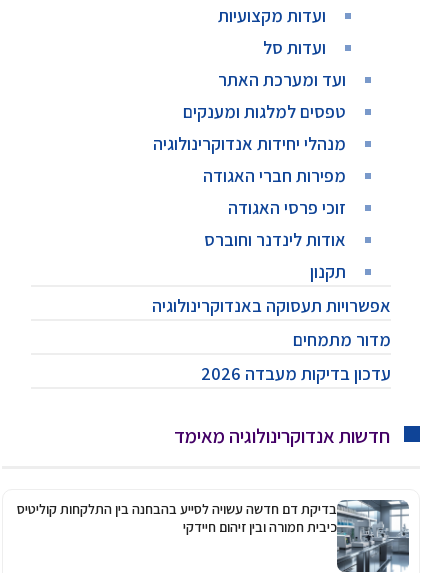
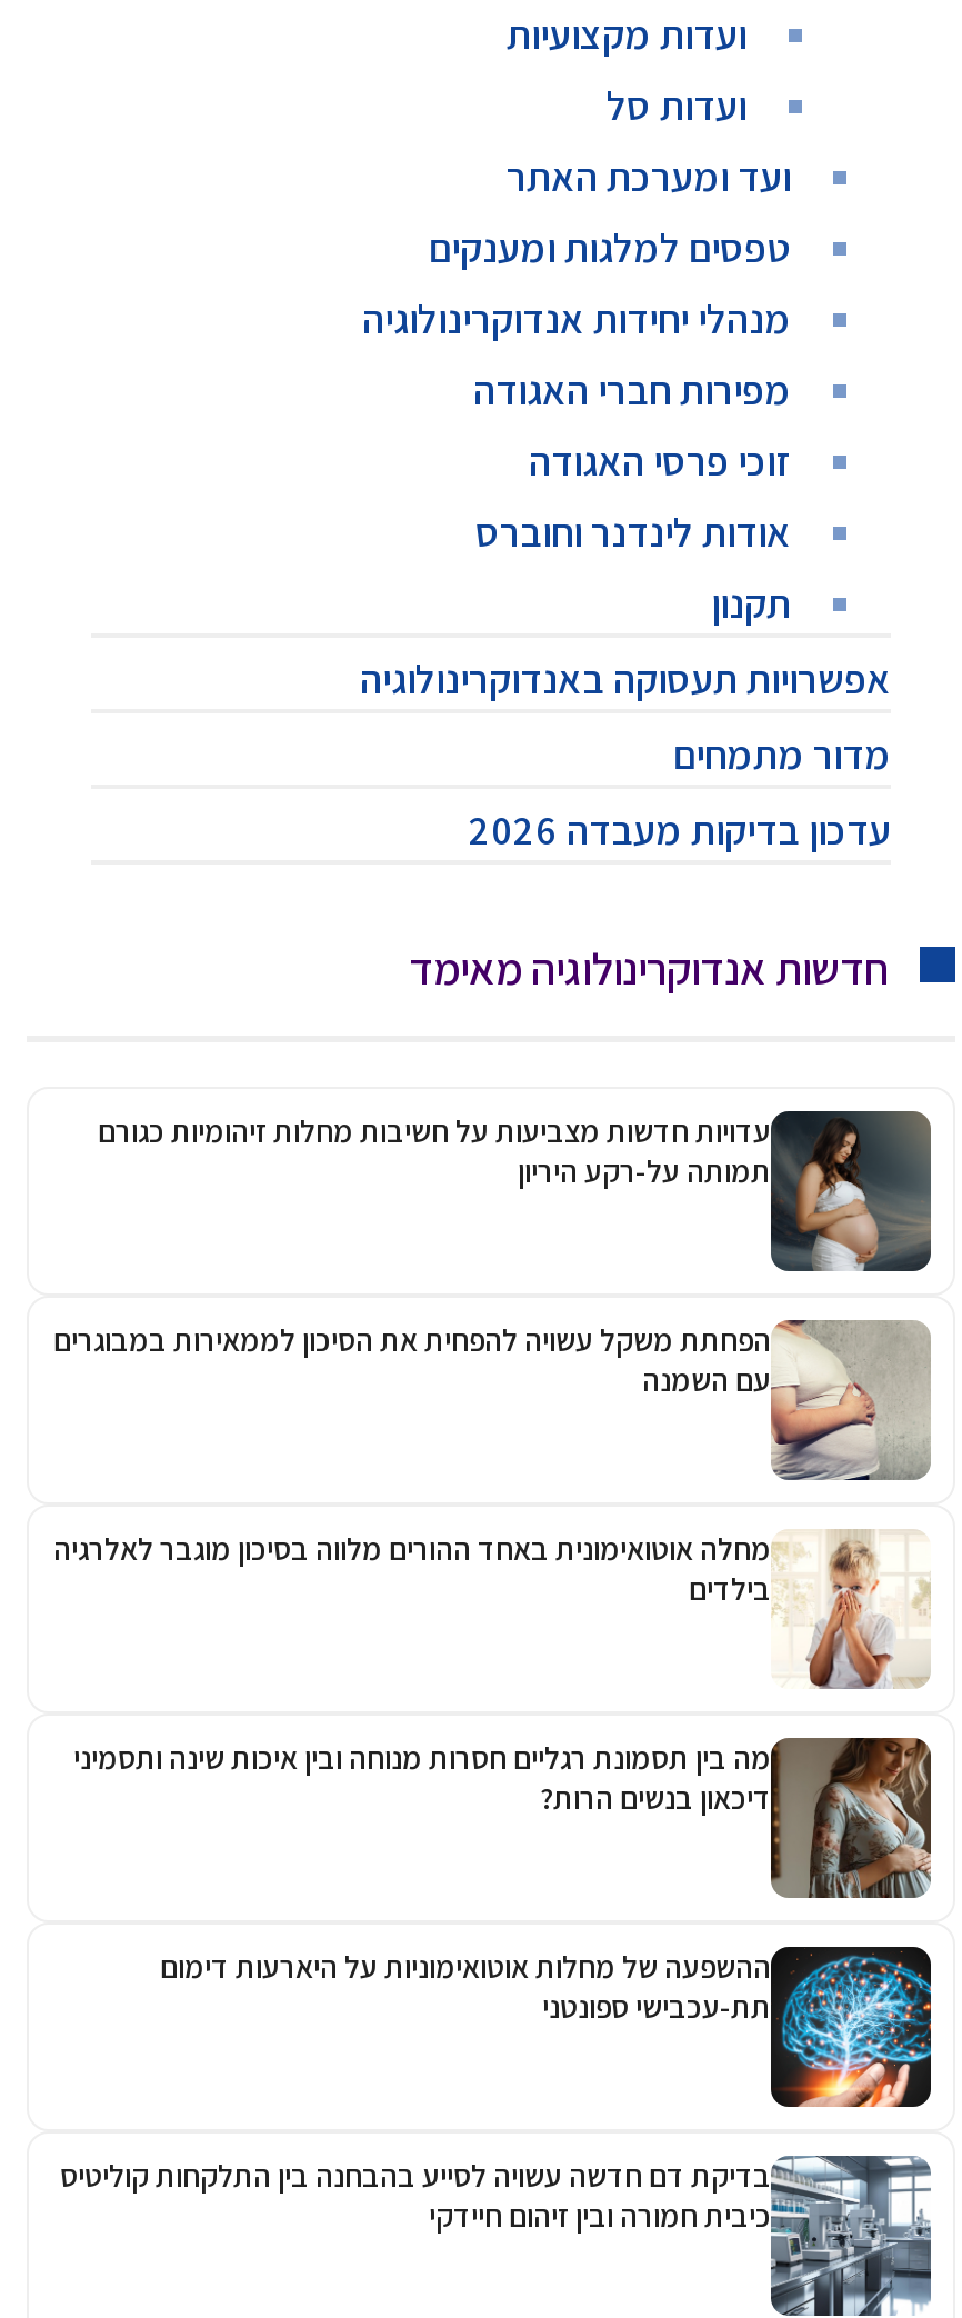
none -> [53,1318,933,1482] [image] | הפחתת משקל עשויה להפחית את הסיכון לממאירות במבוגרים | עם השמנה
none -> [53,1529,933,1691] [image] | מחלה אוטואימונית באחד ההורים מלווה בסיכון מוגבר לאלרגיה | בילדים
none -> [73,1736,933,1900] [image] | מה בין תסמונת רגליים חסרות מנוחה ובין איכות שינה ותסמיני | דיכאון בנשים הרות?
none -> [98,1109,933,1300] [image] | עדויות חדשות מצביעות על חשיבות מחלות זיהומיות כגורם | תמותה על-רקע היריון
none -> [160,1945,933,2109] [image] | ההשפעה של מחלות אוטואימוניות על היארעות דימום | תת-עכבישי ספונטני

